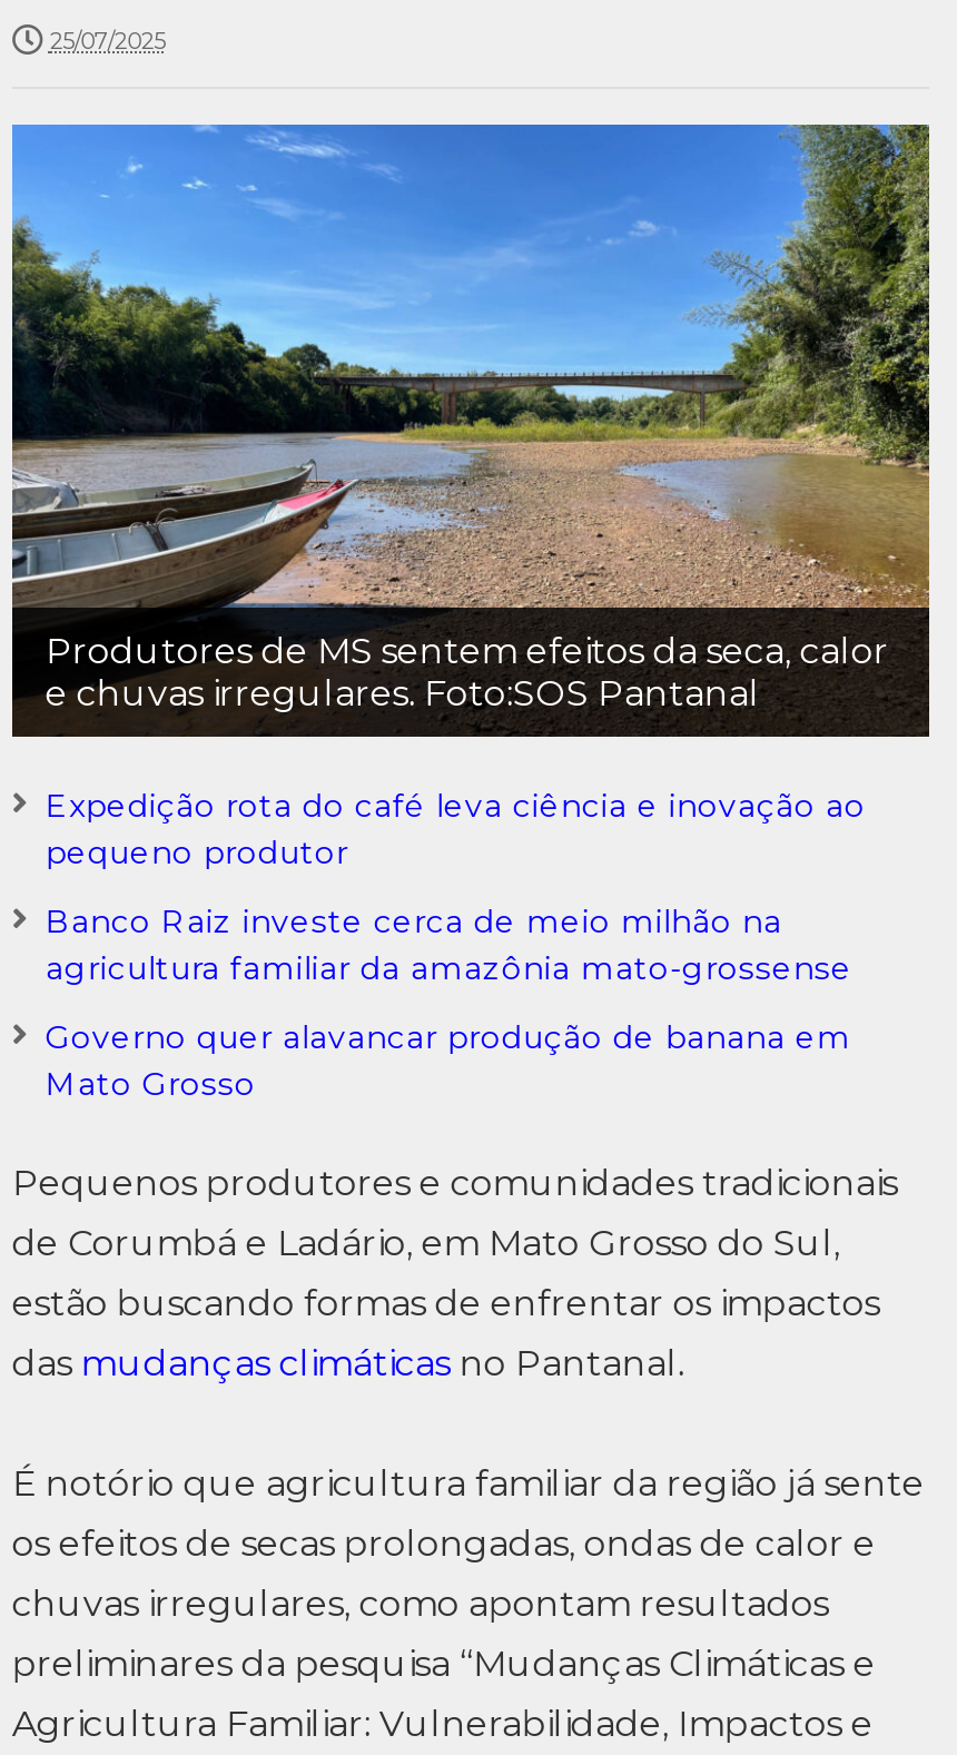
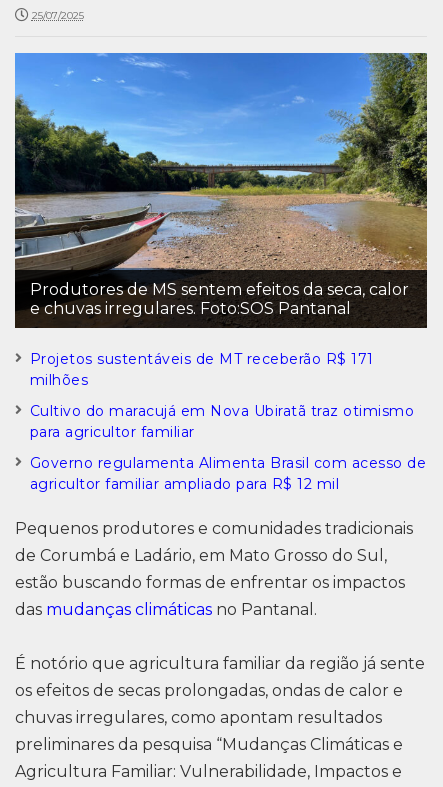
[45,785,866,872] Expedição rota do café leva ciência e inovação ao | pequeno produtor -> [30,349,374,388] Projetos sustentáveis de MT receberão R$ 171 | milhões
[45,901,852,987] Banco Raiz investe cerca de meio milhão na | agricultura familiar da amazônia mato-grossense -> [30,401,414,440] Cultivo do maracujá em Nova Ubiratã traz otimismo | para agricultor familiar
[45,1016,851,1103] Governo quer alavancar produção de banana em | Mato Grosso -> [30,453,426,492] Governo regulamenta Alimenta Brasil com acesso de | agricultor familiar ampliado para R$ 12 mil

